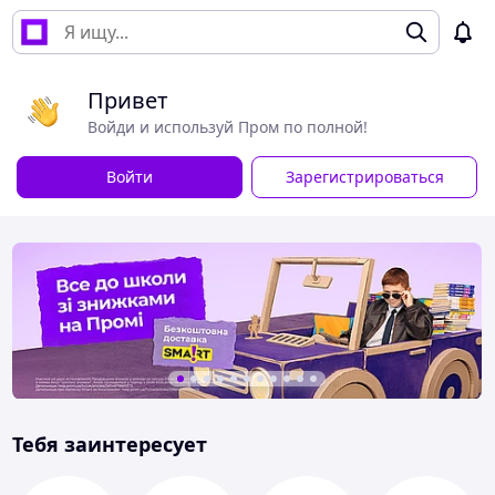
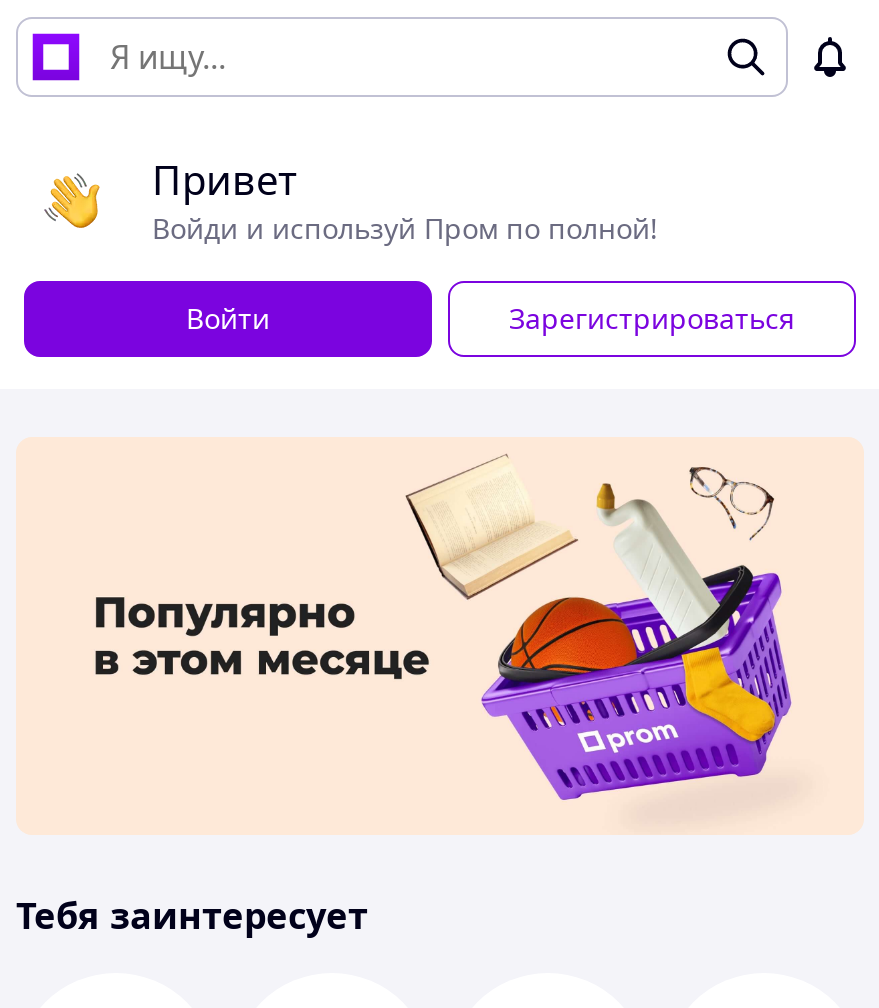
[11,243,483,400] [image] -> [18,439,862,835] [image]

